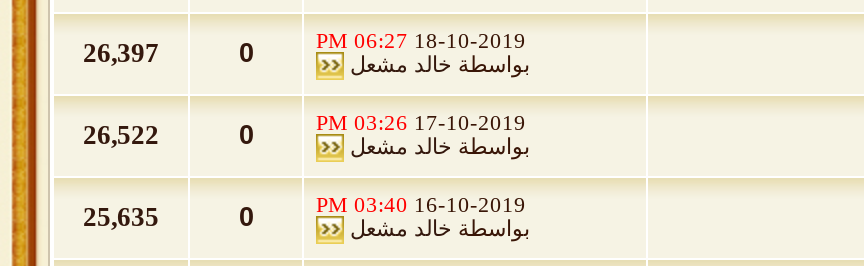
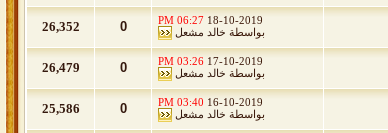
[83,38,159,68] 26,397 -> [41,19,79,34] 26,352
[83,120,159,150] 26,522 -> [41,60,79,75] 26,479
[83,202,159,232] 25,635 -> [41,101,79,116] 25,586

